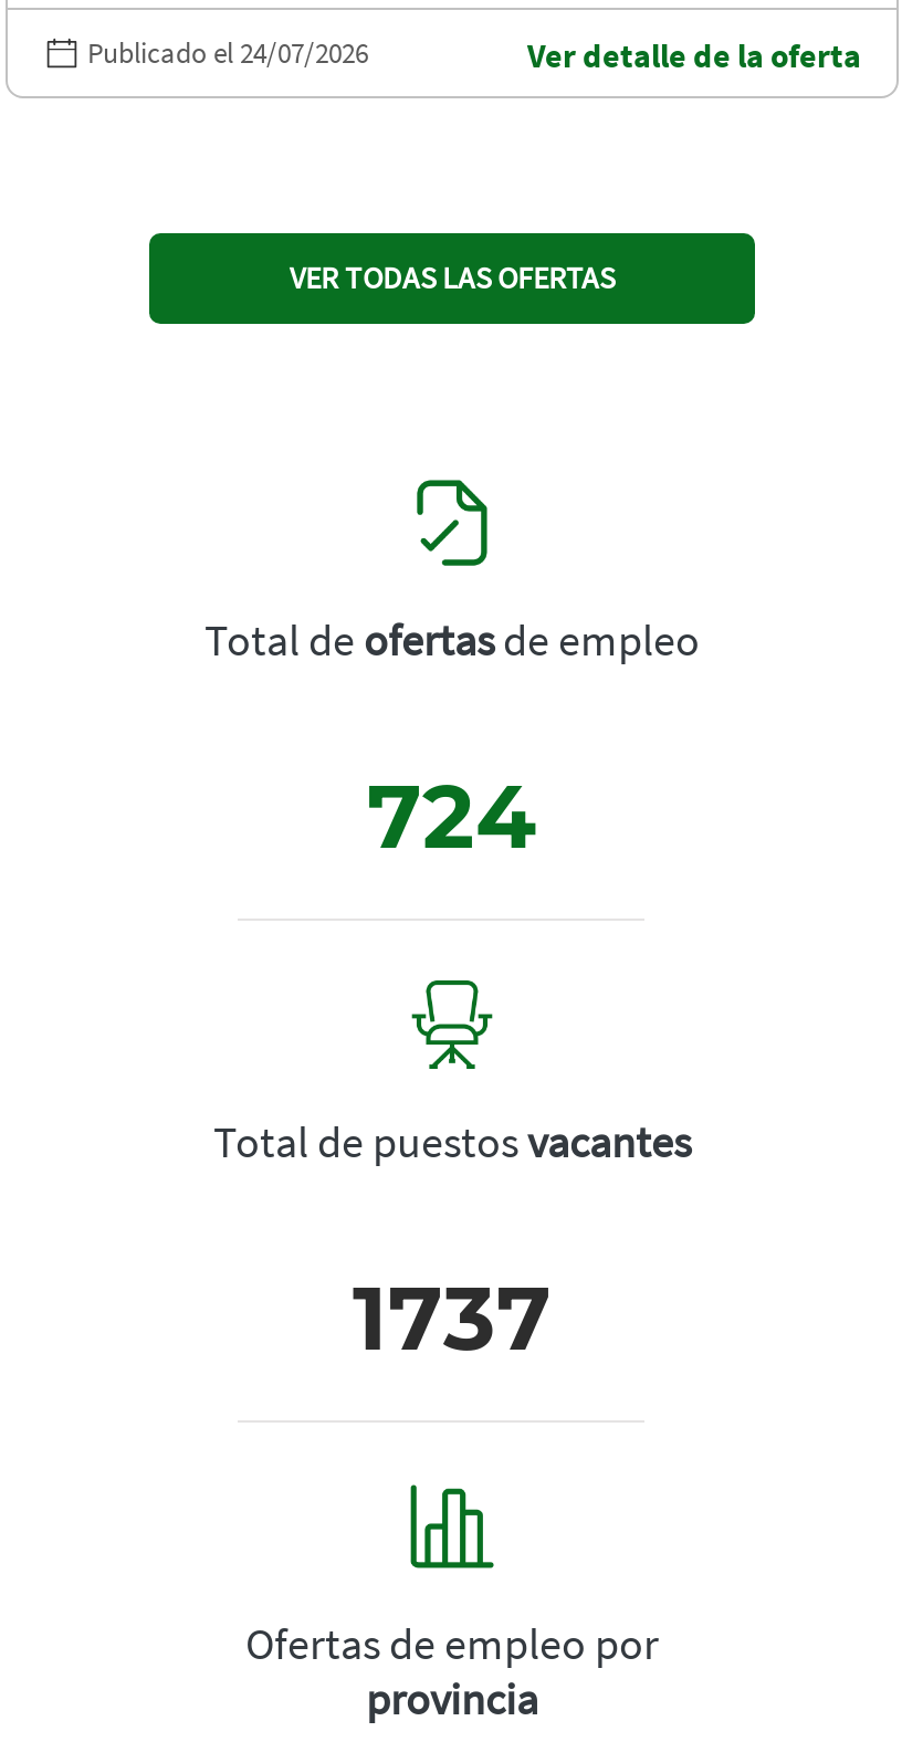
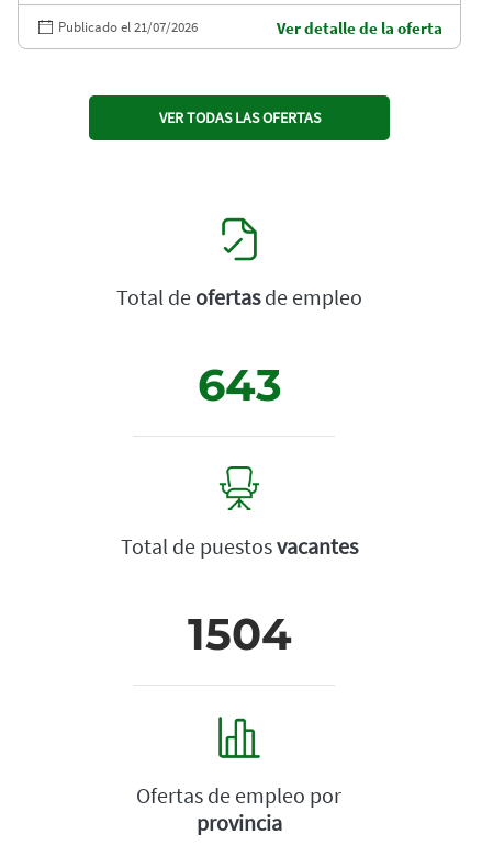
[87,34,368,71] Publicado el 24/07/2026 -> [58,18,198,36] Publicado el 21/07/2026
[367,762,537,870] 724 -> [197,358,282,412] 643
[353,1264,552,1372] 1737 -> [187,607,292,661] 1504

